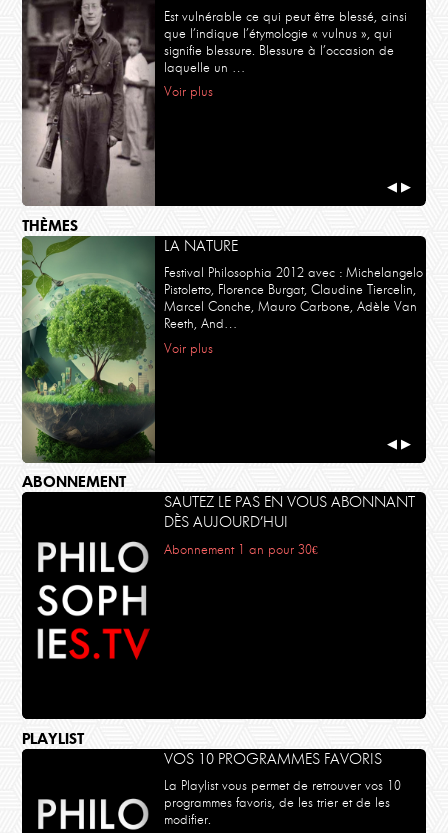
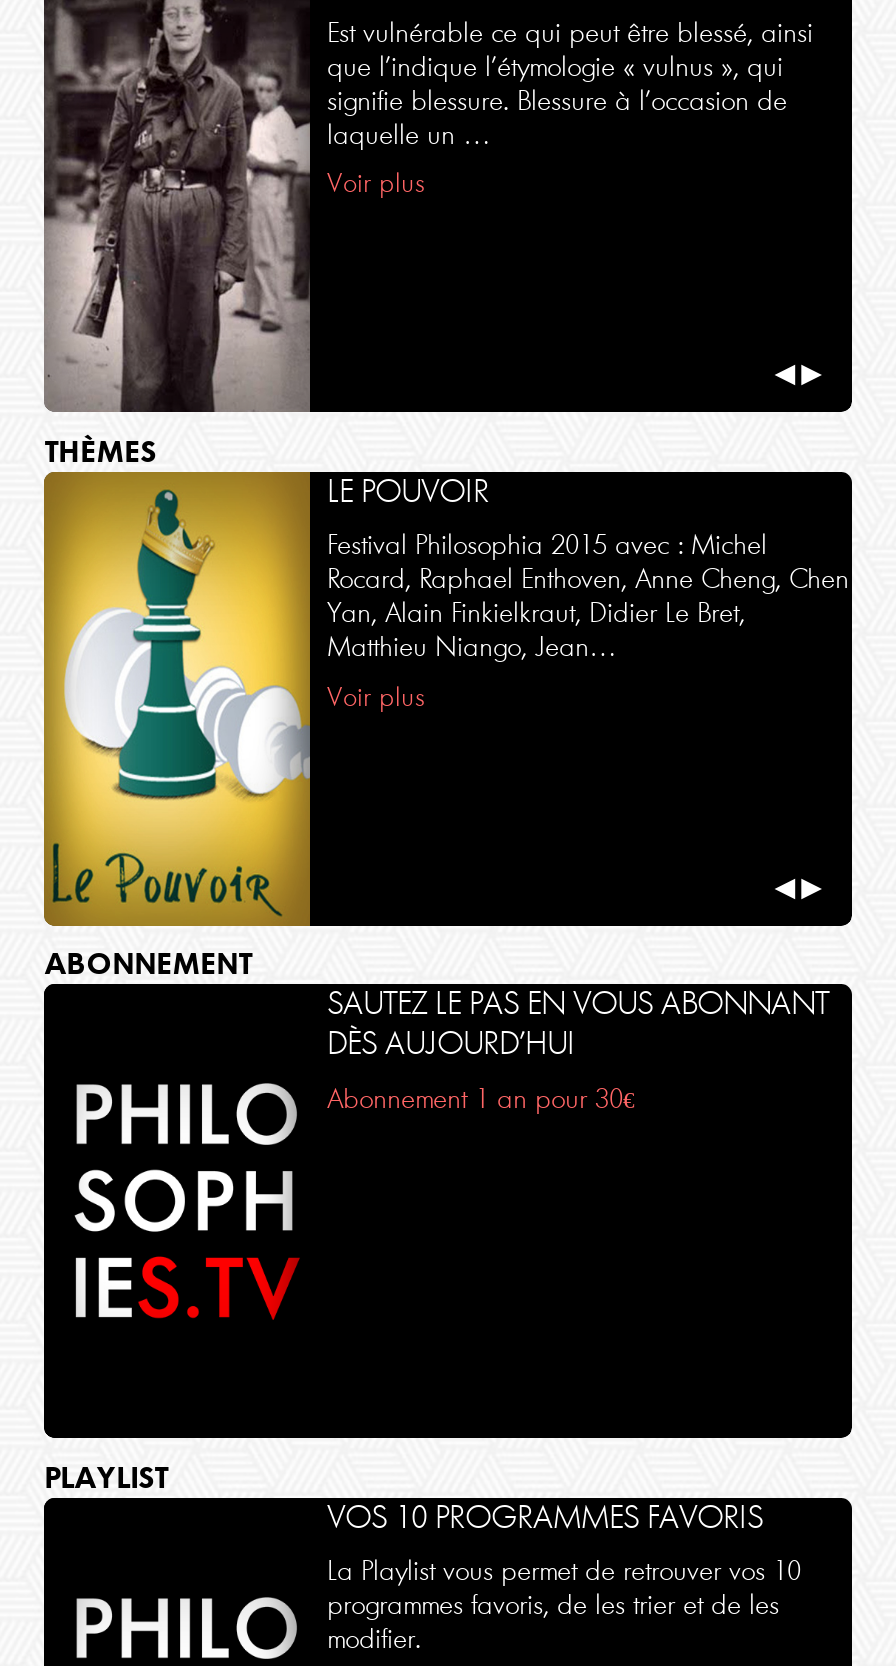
[21,235,237,464] [image] | LA NATURE -> [42,470,489,928] [image] | LE POUVOIR
[163,264,422,331] Festival Philosophia 2012 avec : Michelangelo | Pistoletto, Florence Burgat, Claudine Tiercelin, | Marcel Conche, Mauro Carbone, Adèle Van | Reeth, And… -> [327,528,849,662] Festival Philosophia 2015 avec : Michel | Rocard, Raphael Enthoven, Anne Cheng, Chen | Yan, Alain Finkielkraut, Didier Le Bret, | Matthieu Niango, Jean…

